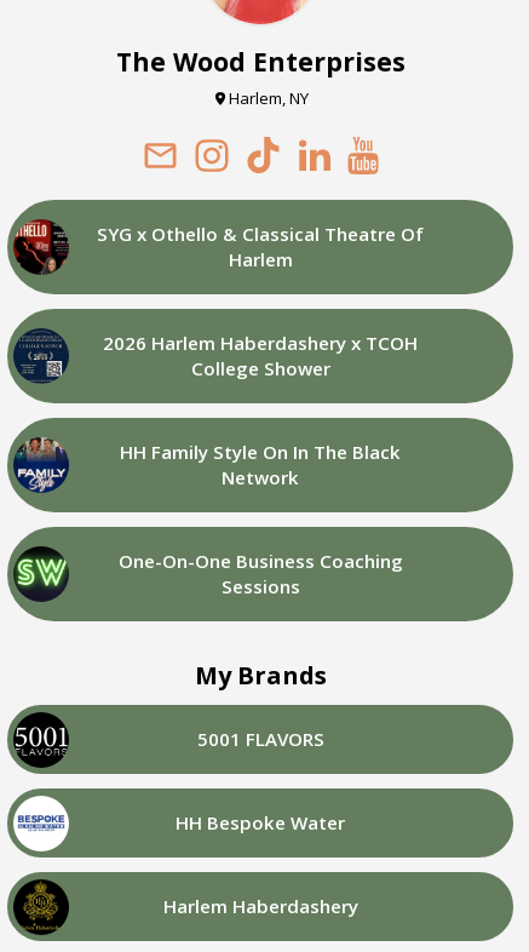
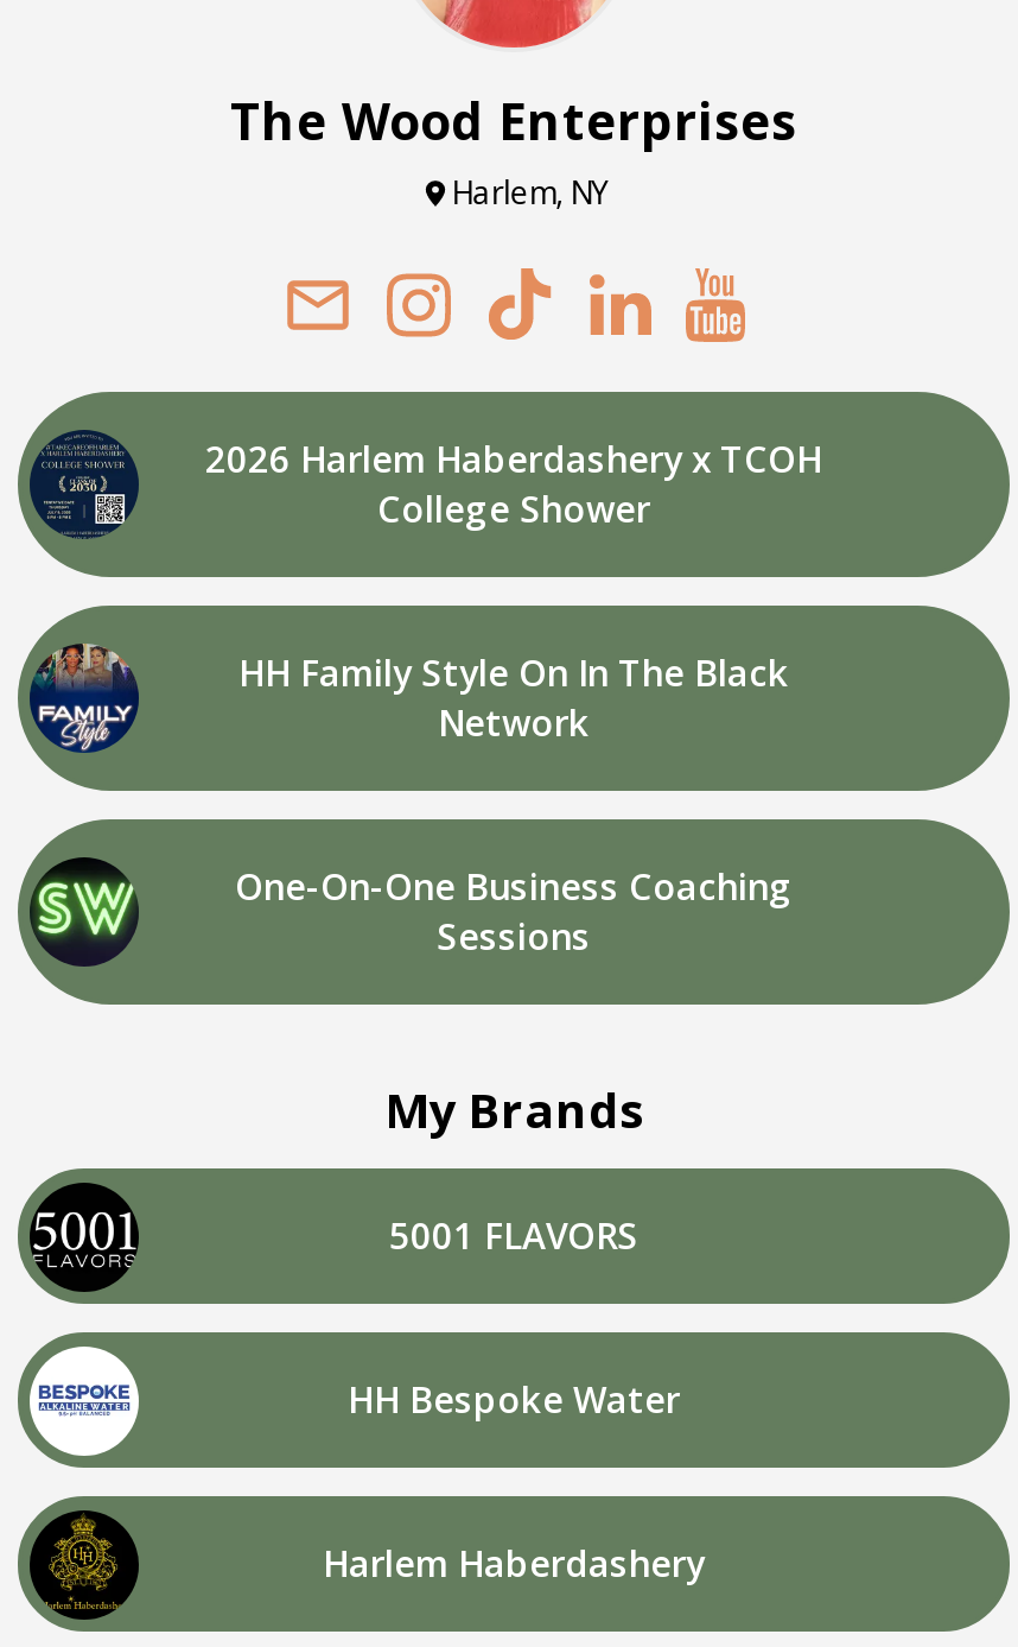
[13,219,424,274] [image] | SYG x Othello & Classical Theatre Of | Harlem -> none

